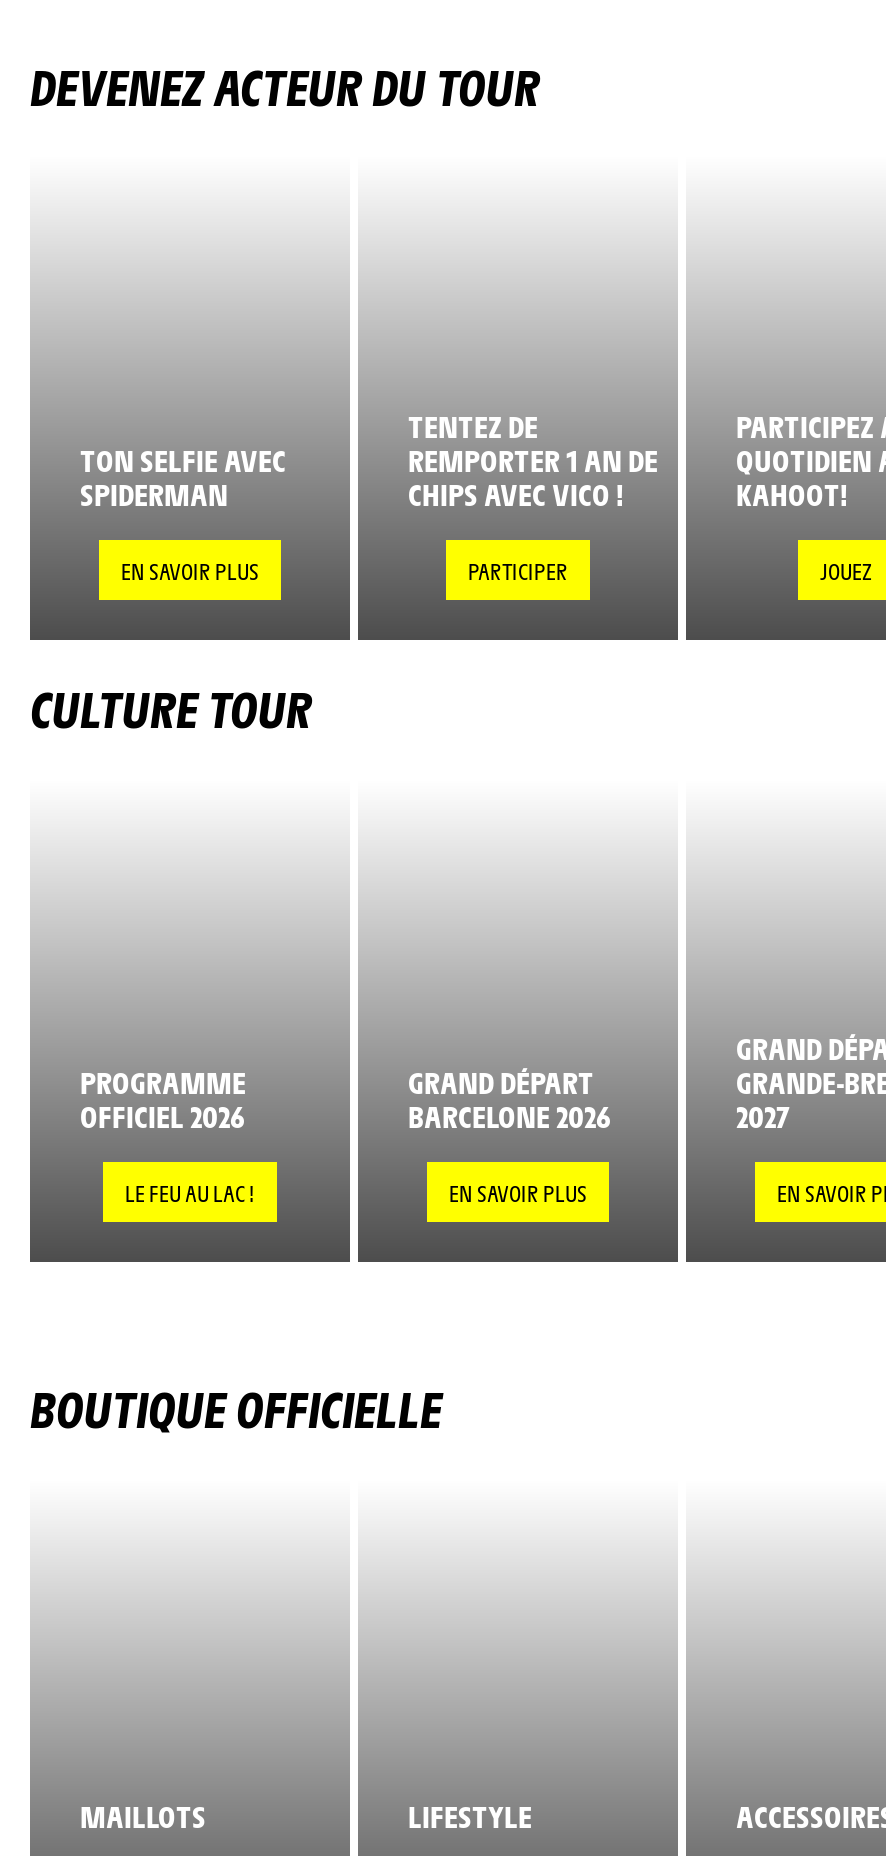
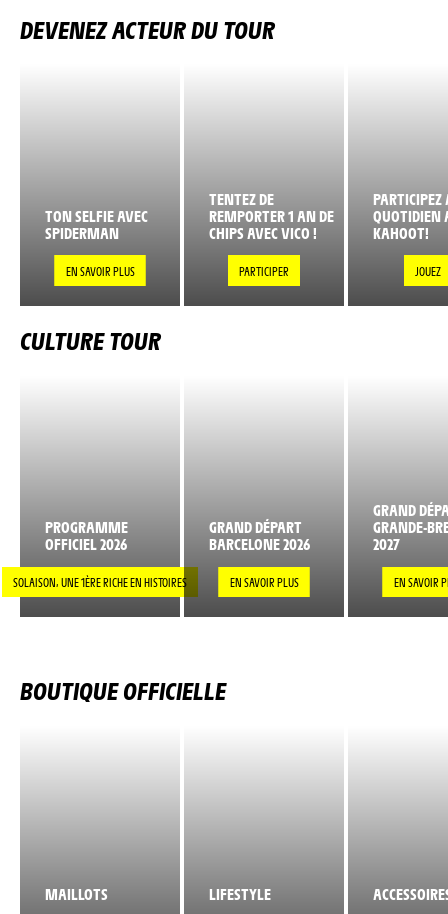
[125,1178,255,1208] LE FEU AU LAC ! -> [13,575,187,590] SOLAISON, UNE 1ÈRE RICHE EN HISTOIRES

